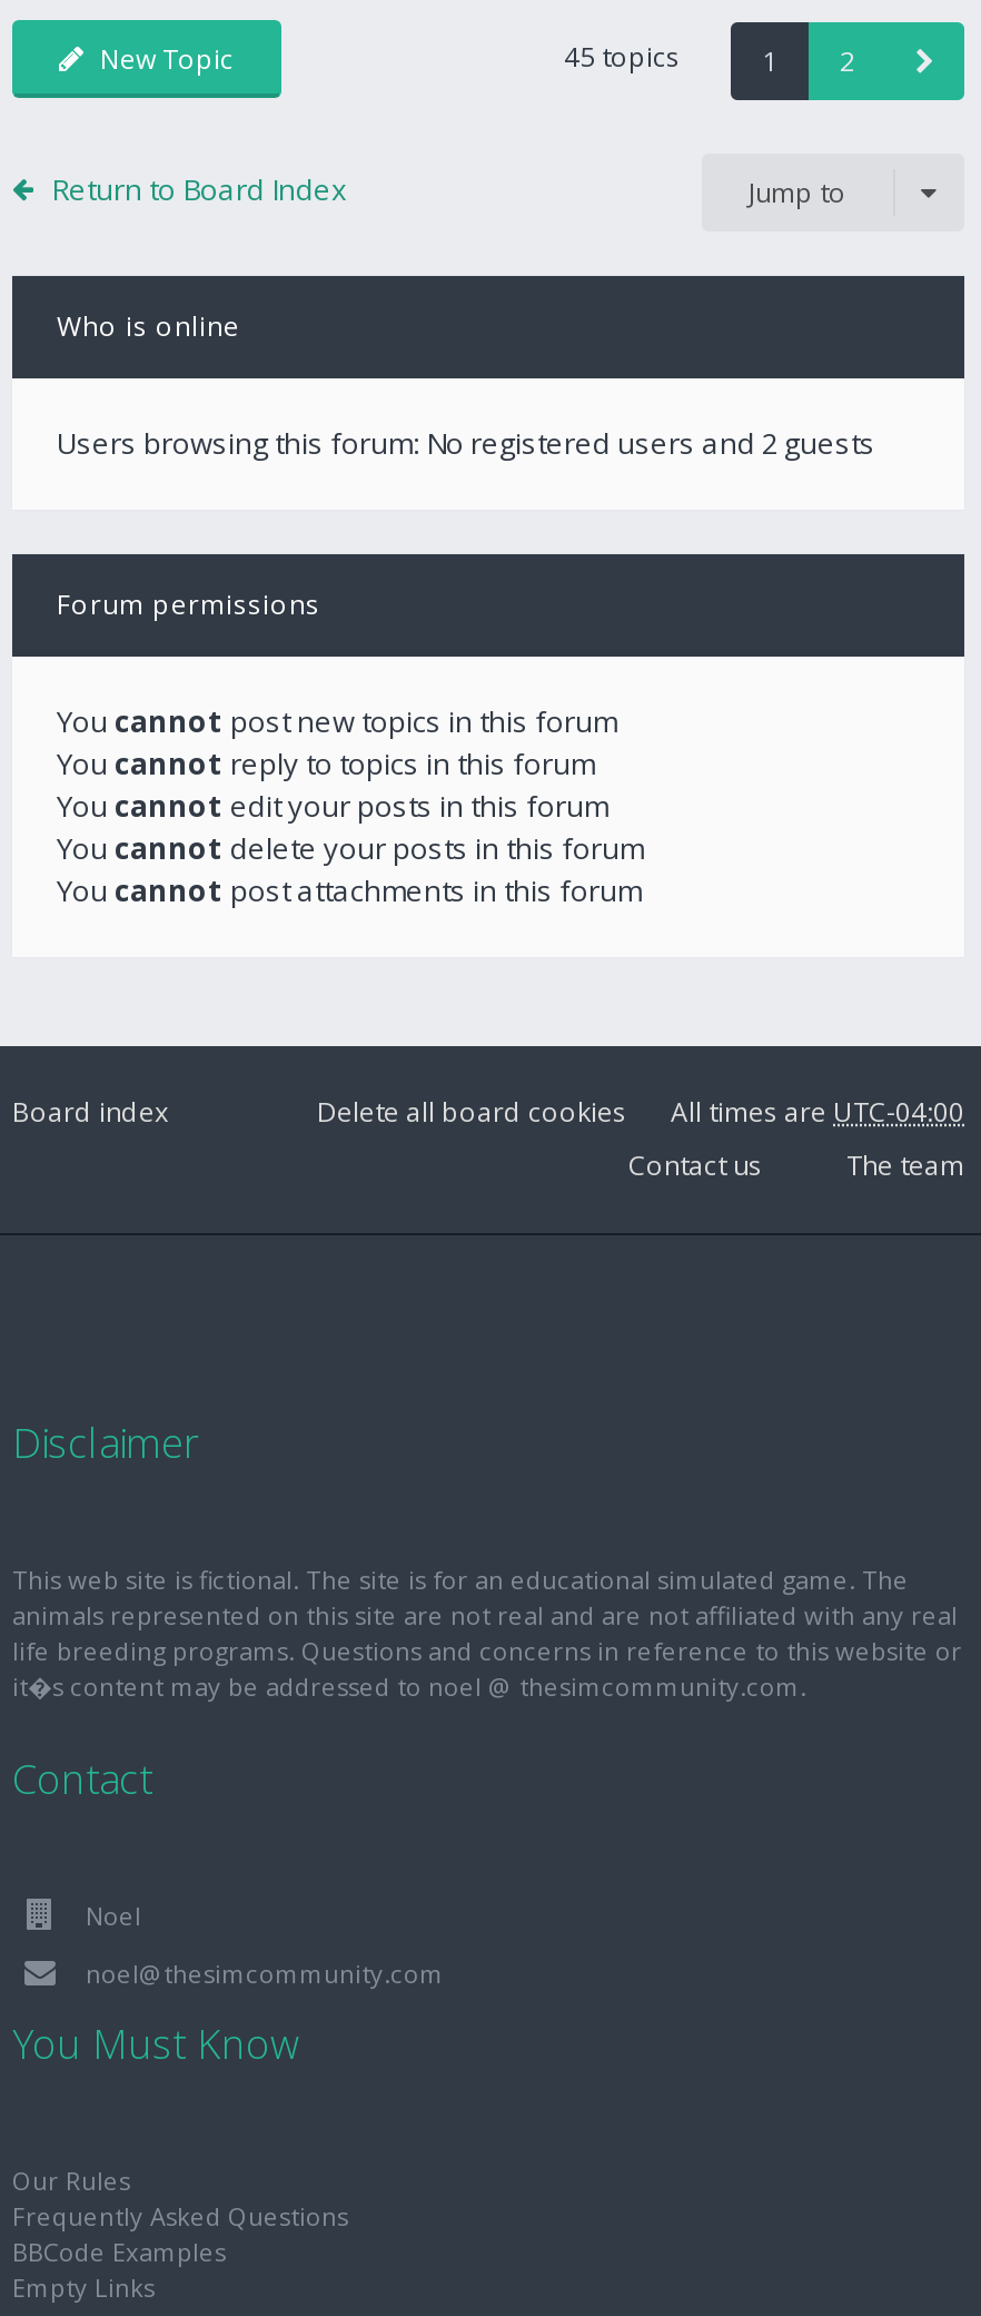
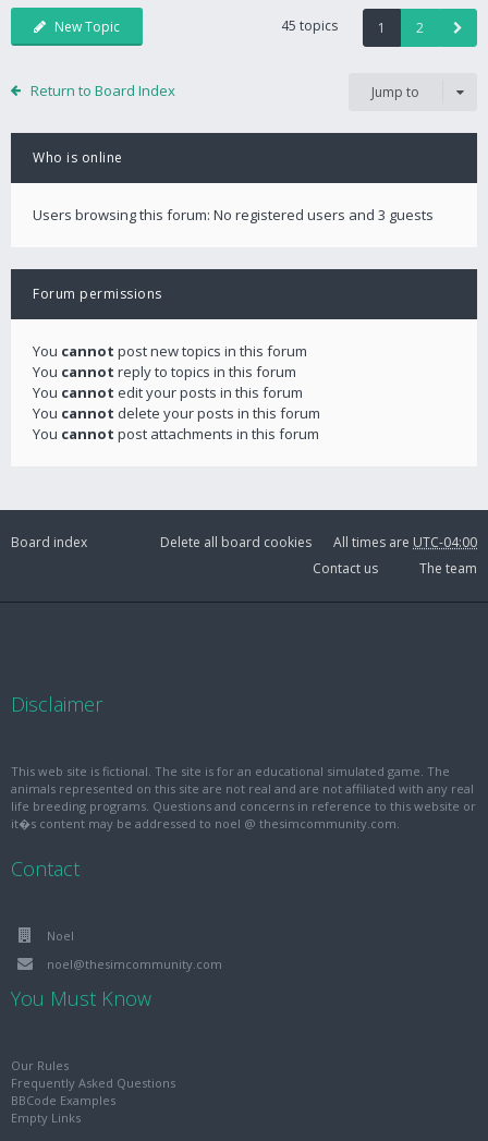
[57,422,875,462] Users browsing this forum: No registered users and 2 guests -> [33,204,434,224] Users browsing this forum: No registered users and 3 guests

